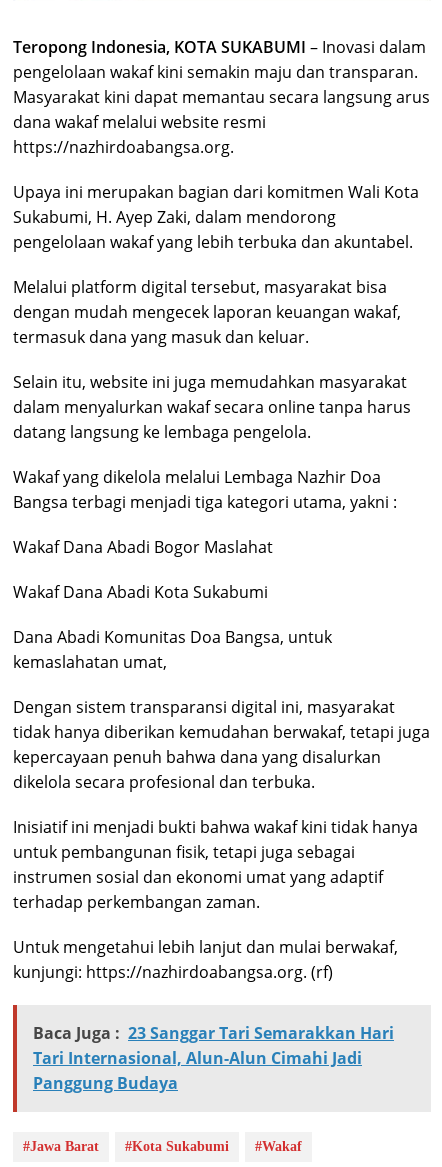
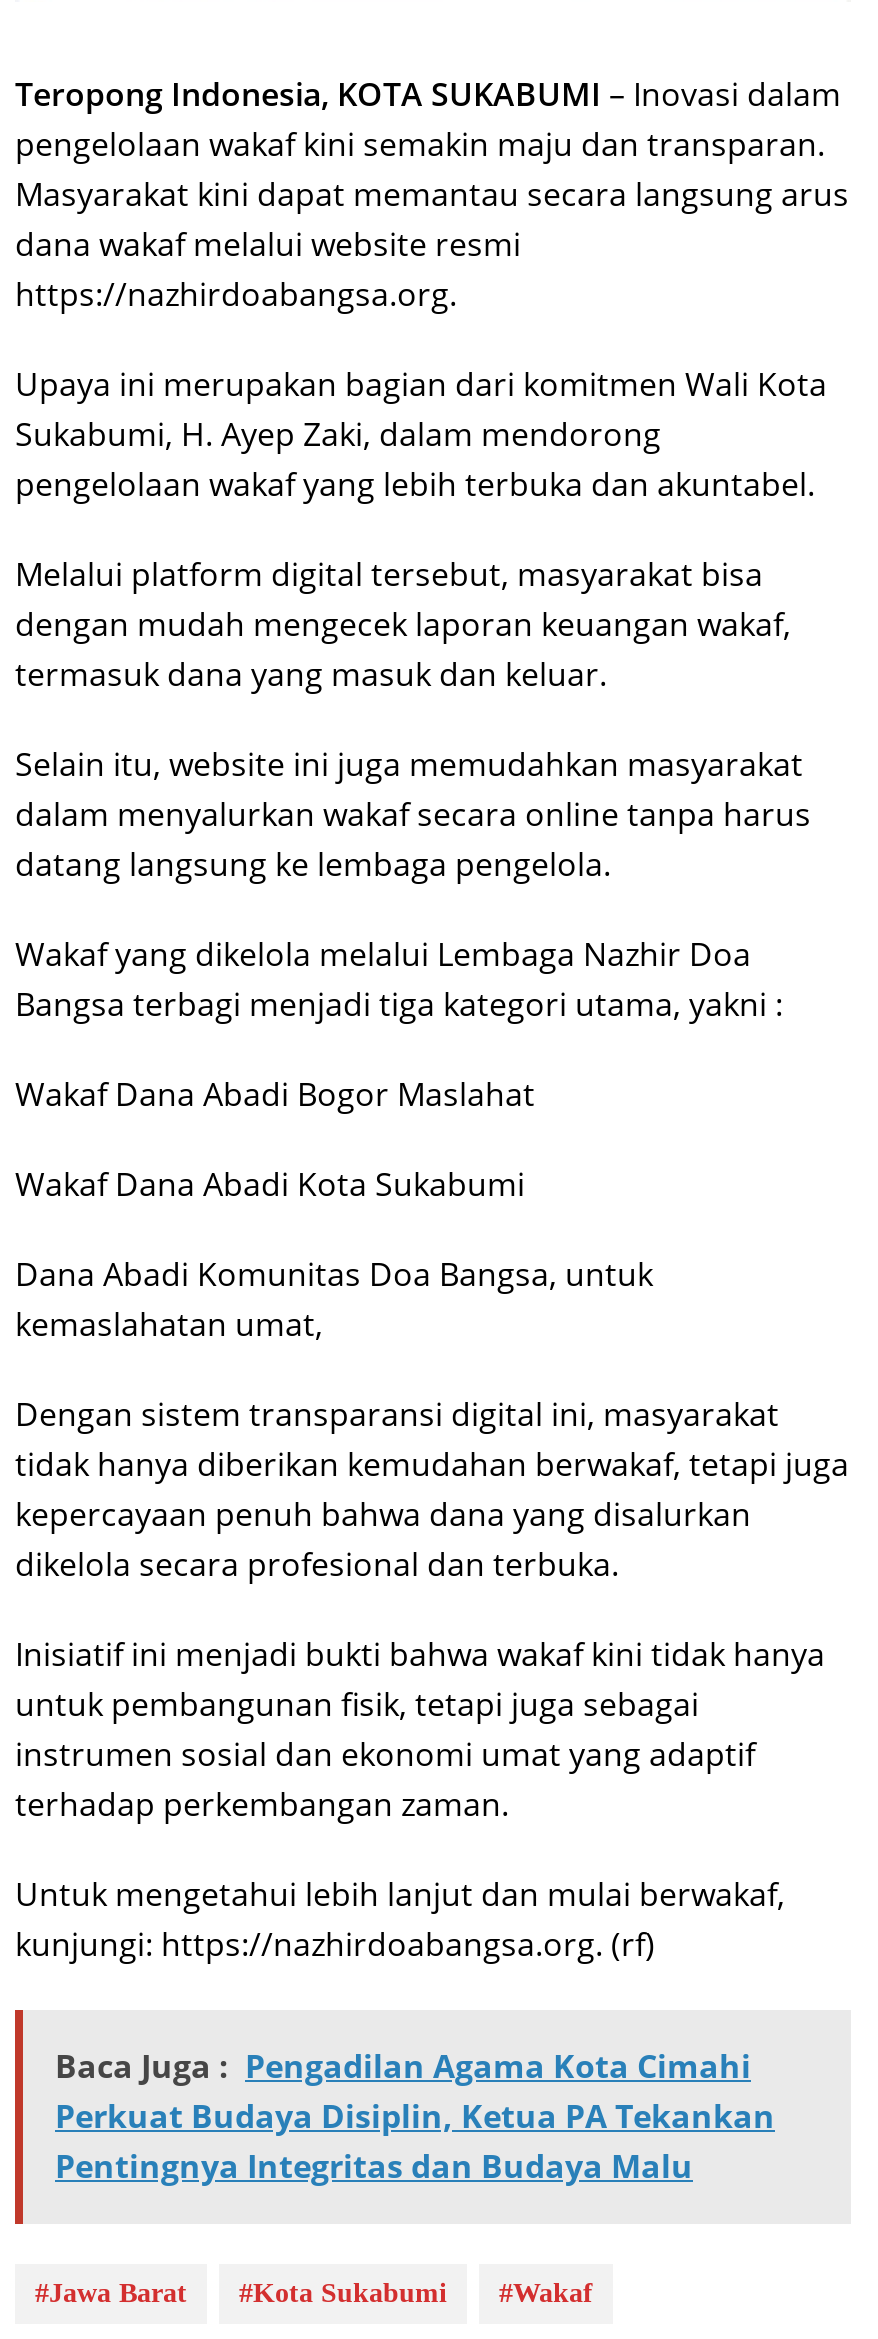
[33,1022,394,1094] Baca Juga : 23 Sanggar Tari Semarakkan Hari | Tari Internasional, Alun-Alun Cimahi Jadi | Panggung Budaya -> [55,2044,775,2188] Baca Juga : Pengadilan Agama Kota Cimahi | Perkuat Budaya Disiplin, Ketua PA Tekankan | Pentingnya Integritas dan Budaya Malu

